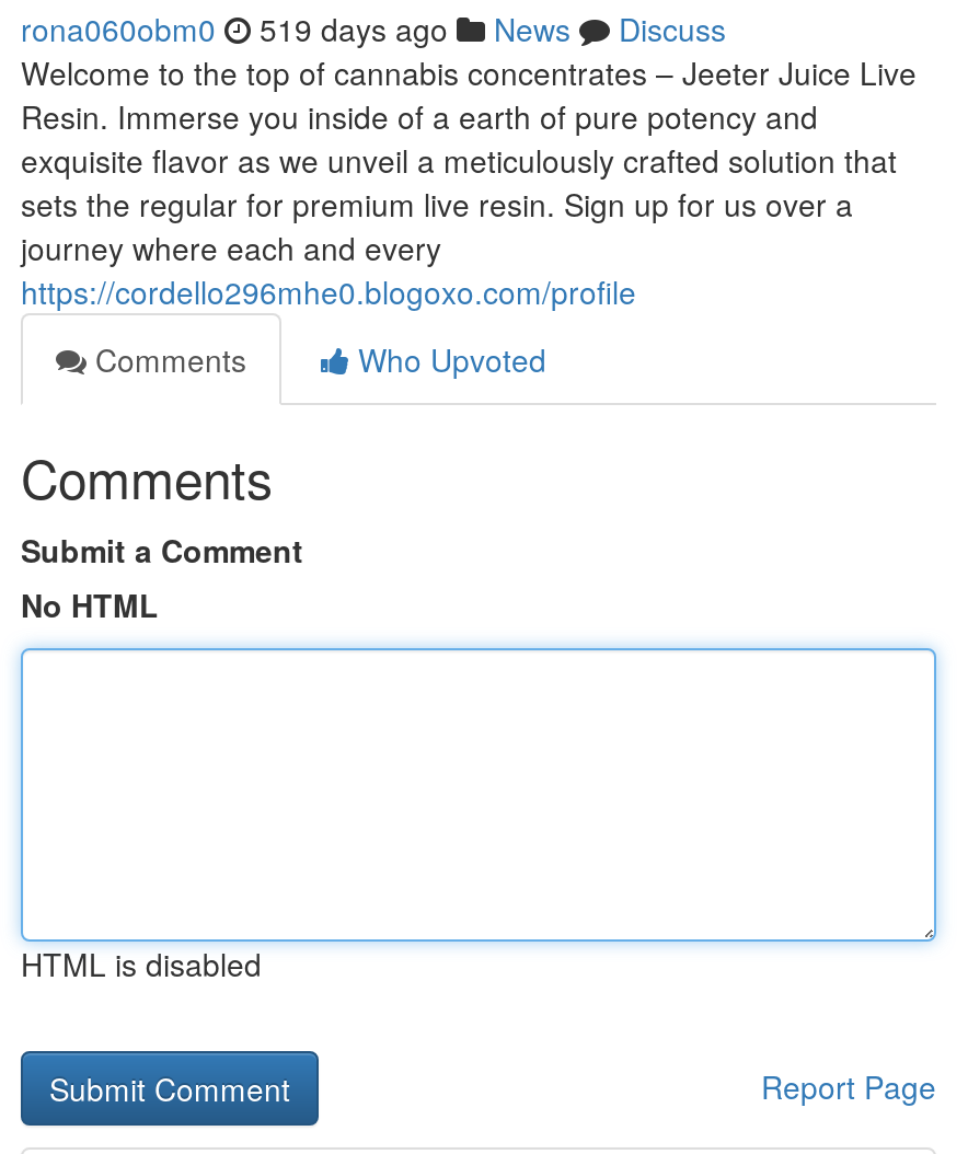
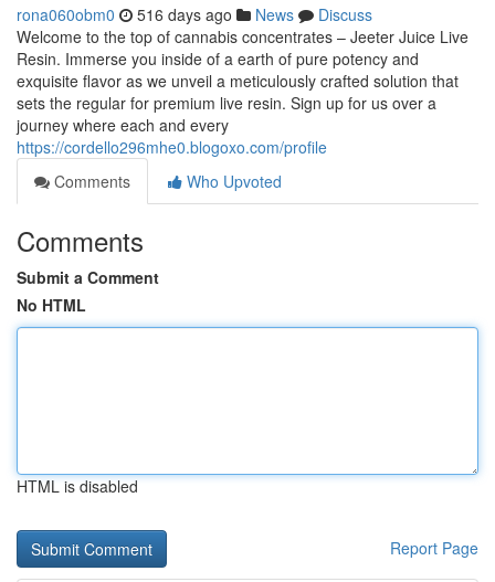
[21,7,726,50] rona060obm0 519 days ago News Discuss -> [17,3,372,25] rona060obm0 516 days ago News Discuss

